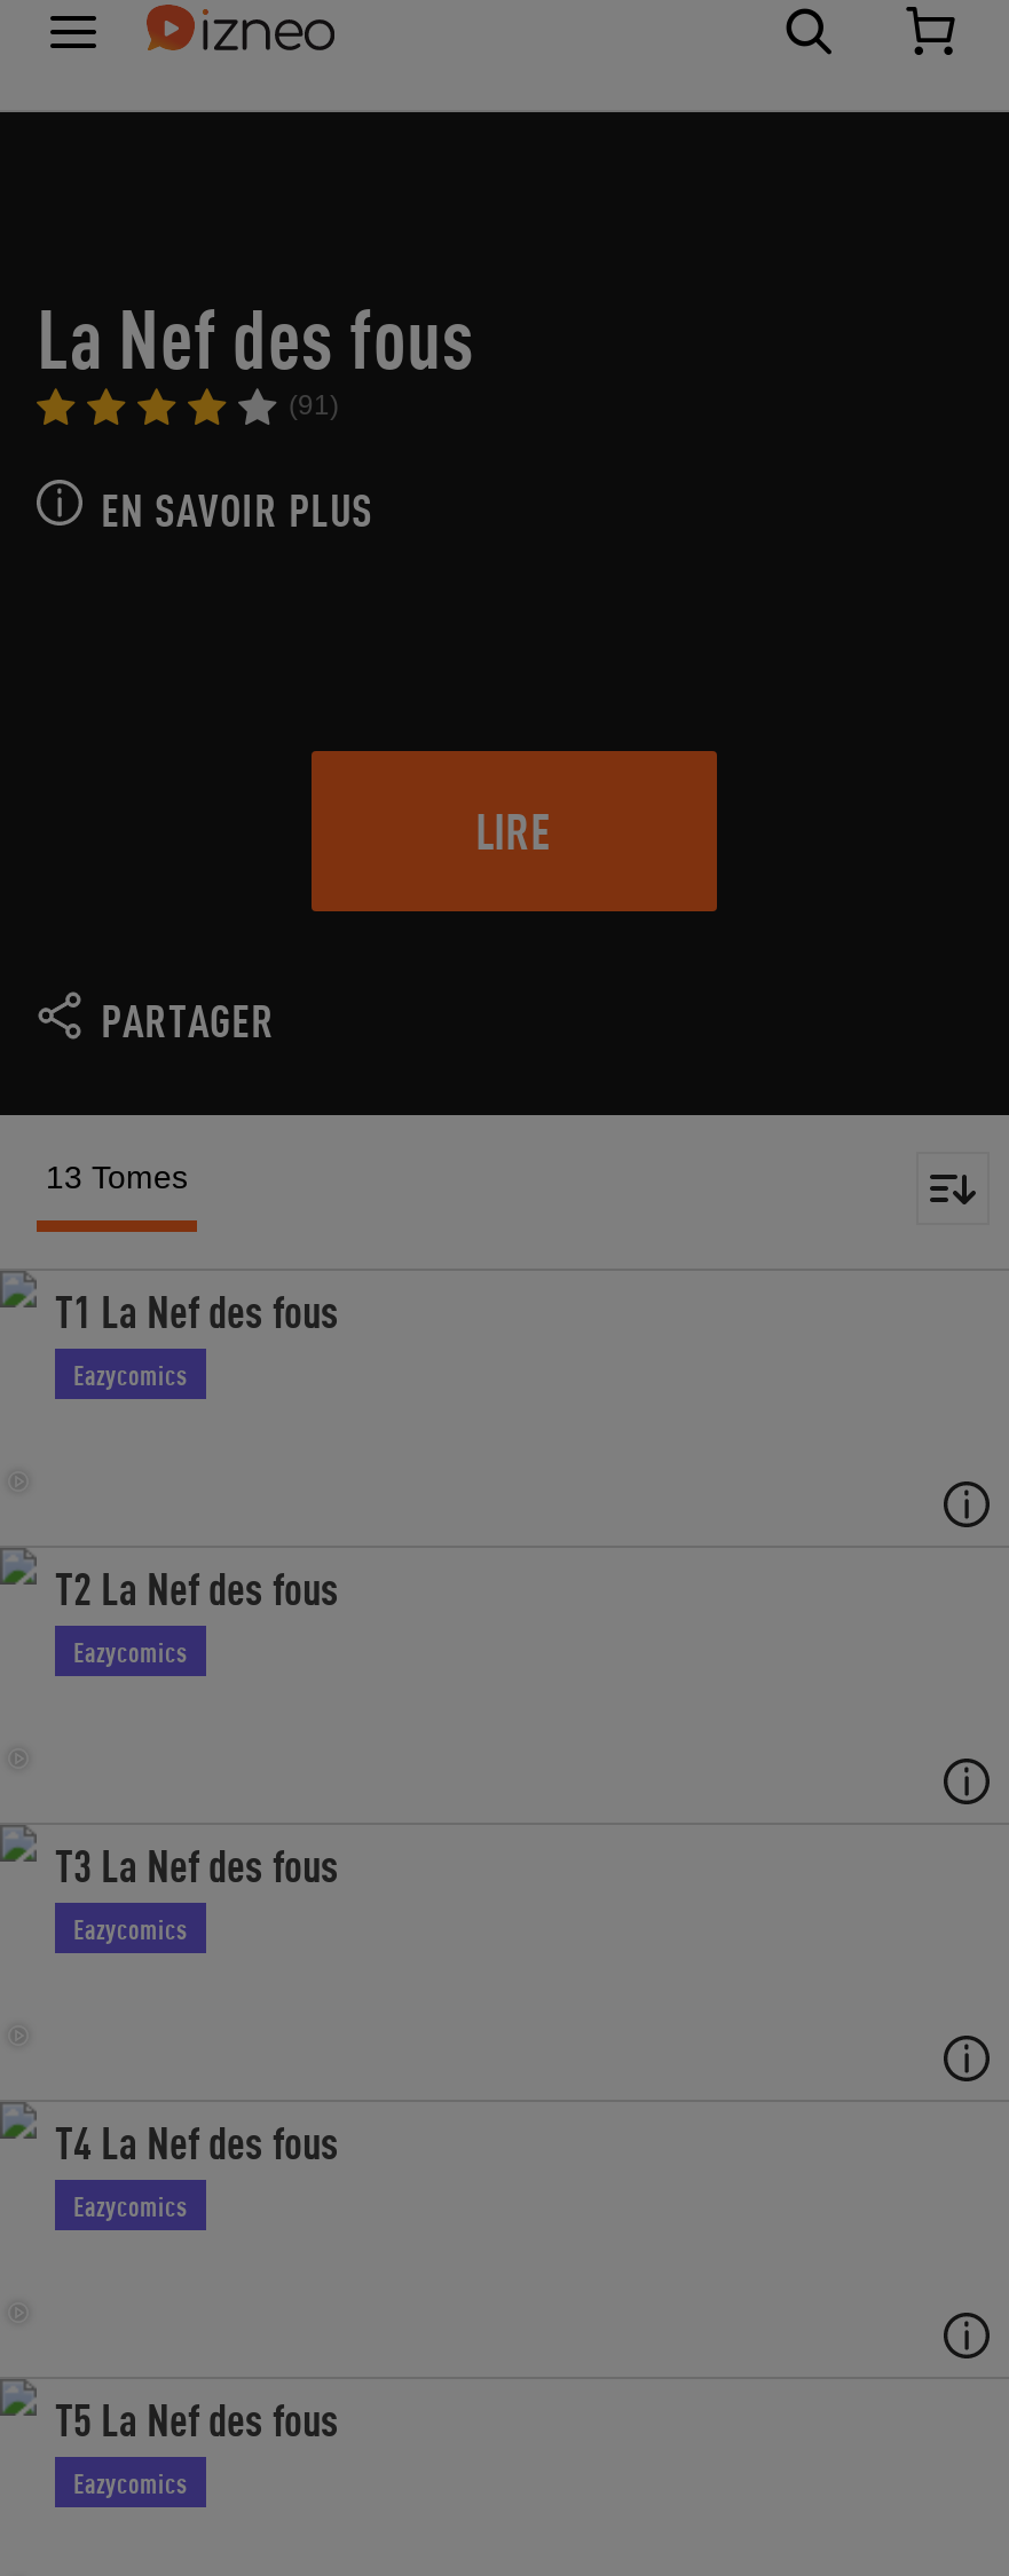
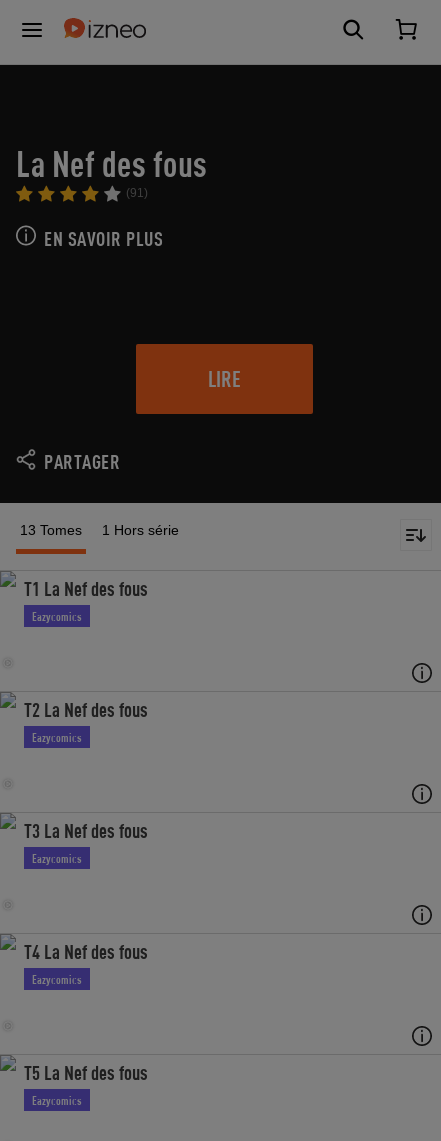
none -> [102,522,179,538] 1 Hors série

